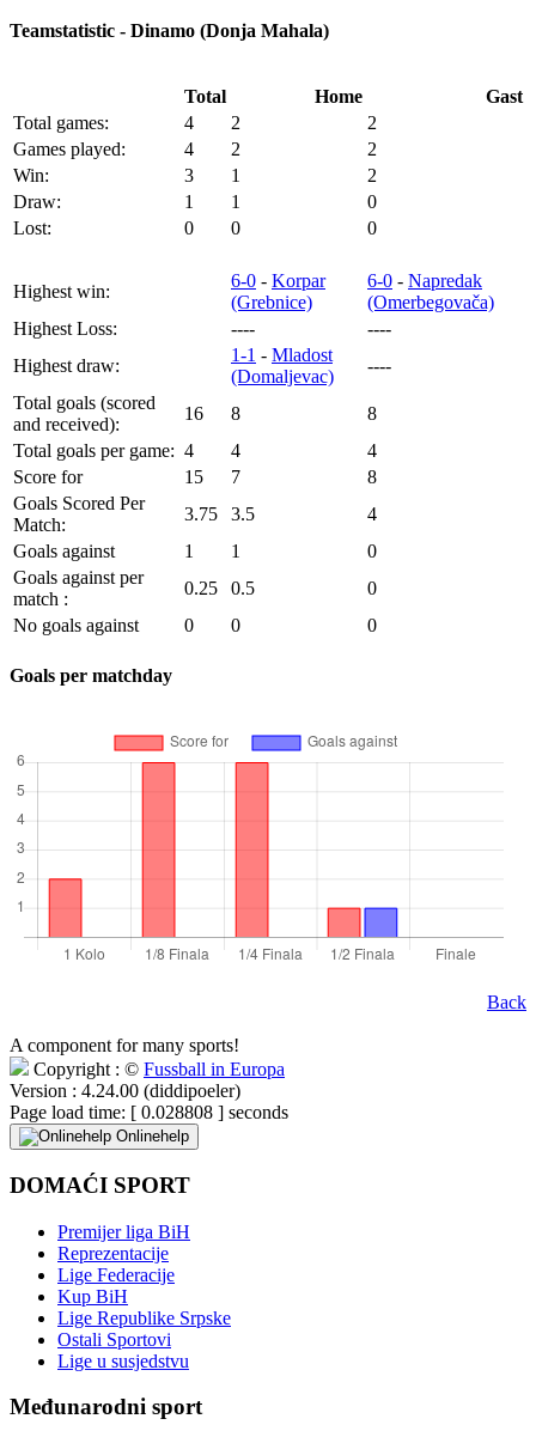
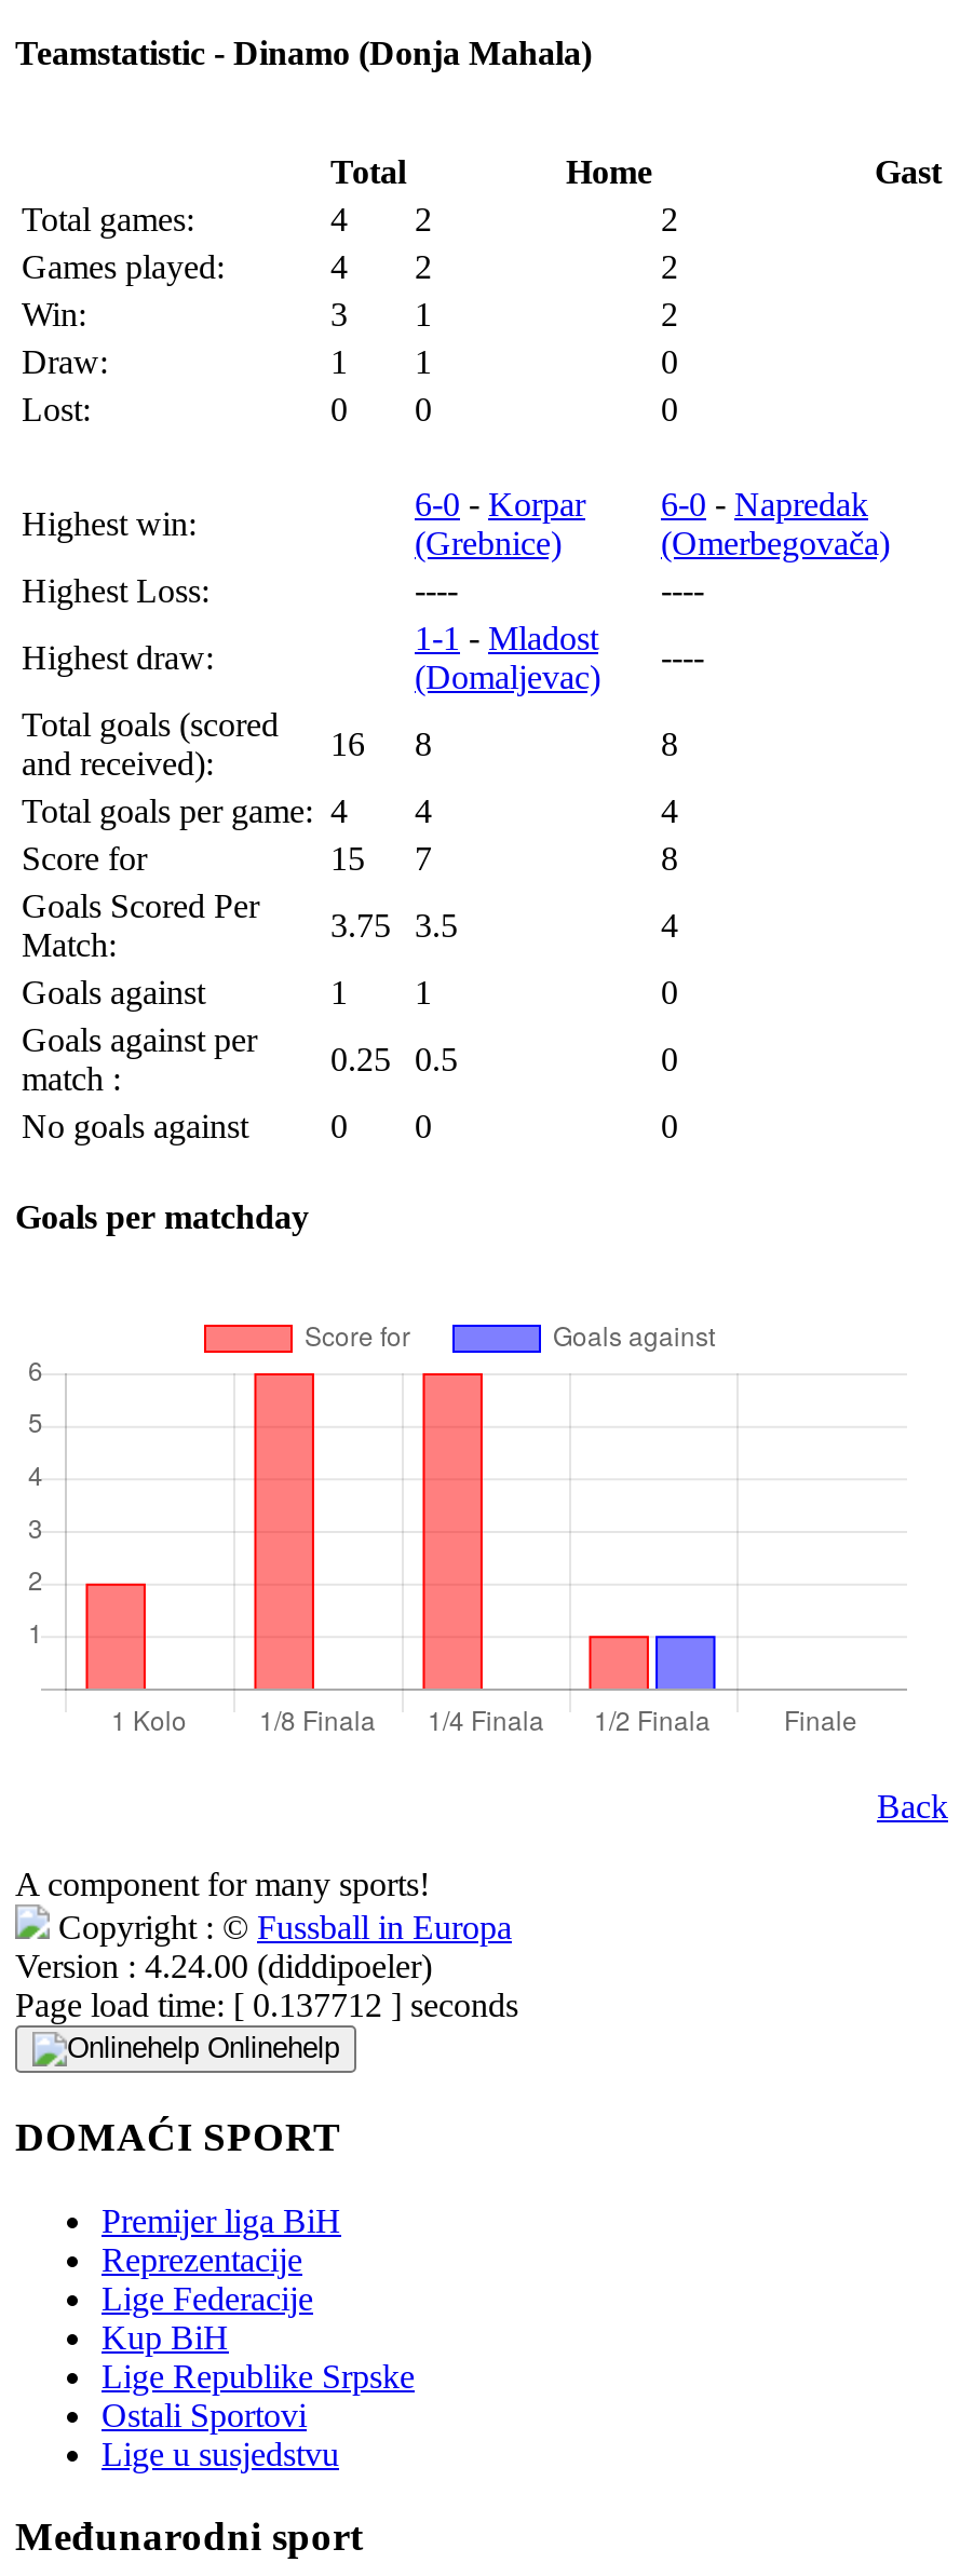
[10,1102,288,1123] Page load time: [ 0.028808 ] seconds -> [15,1987,518,2024] Page load time: [ 0.137712 ] seconds

